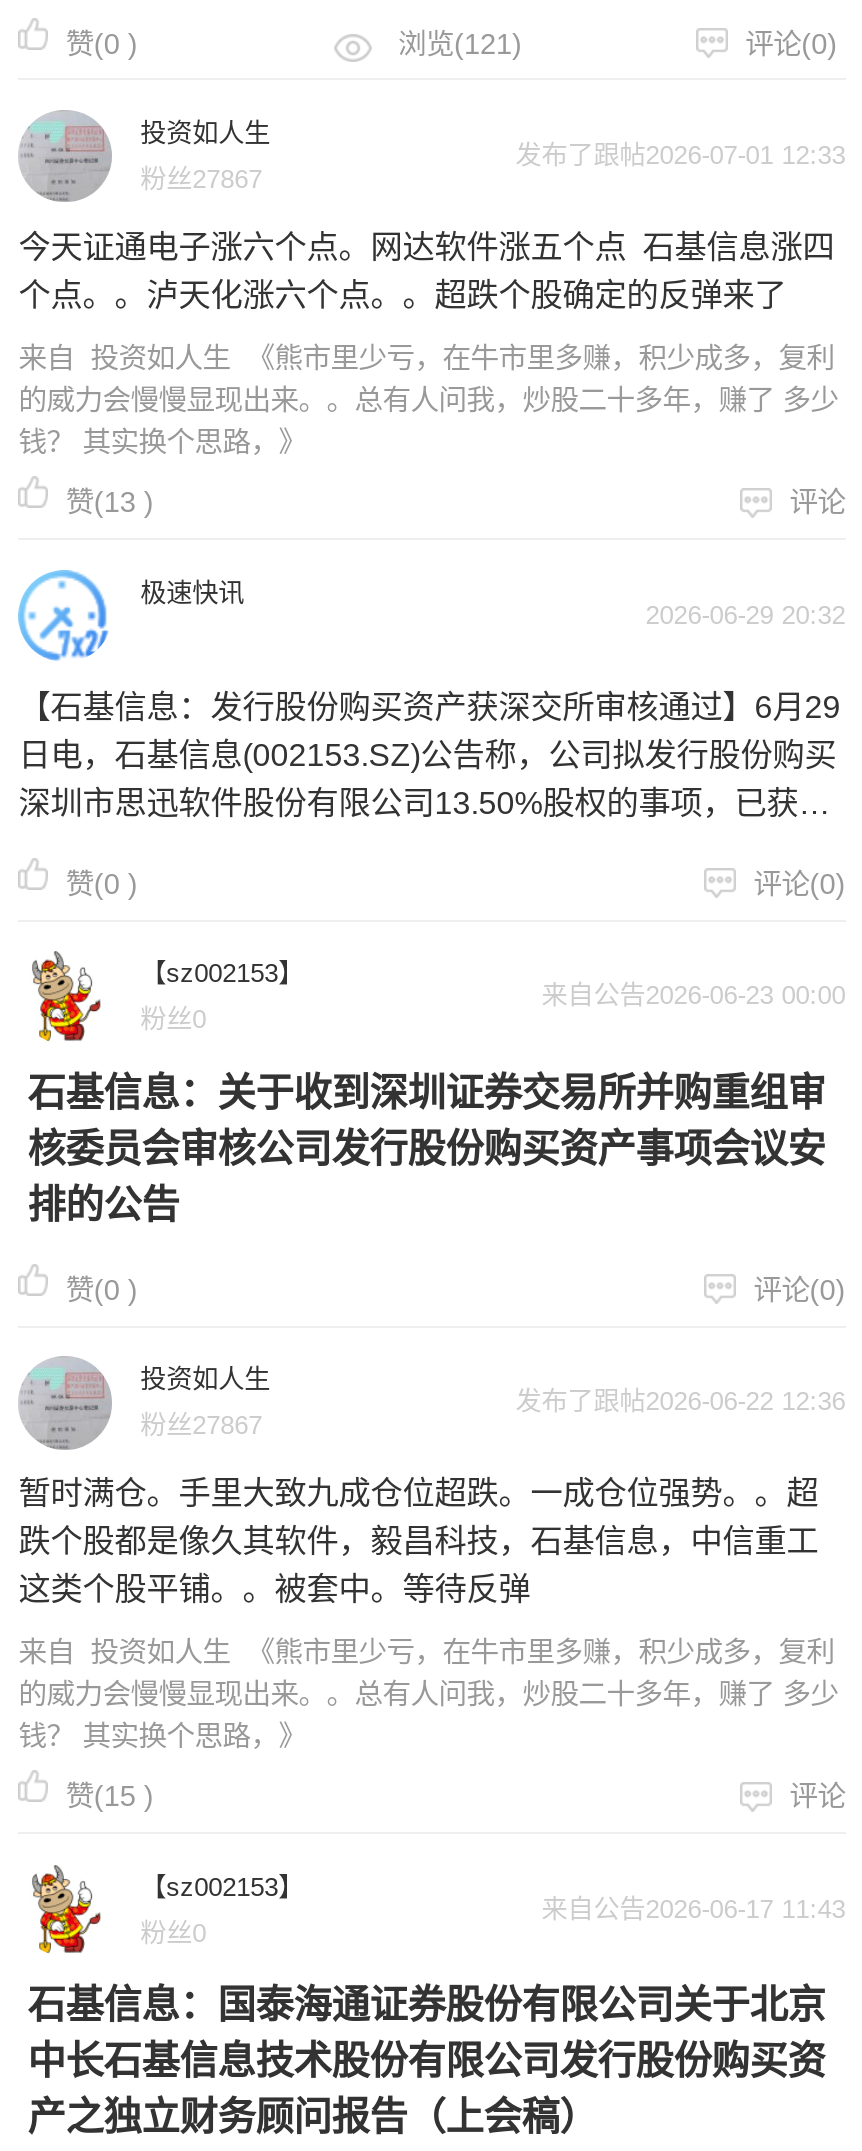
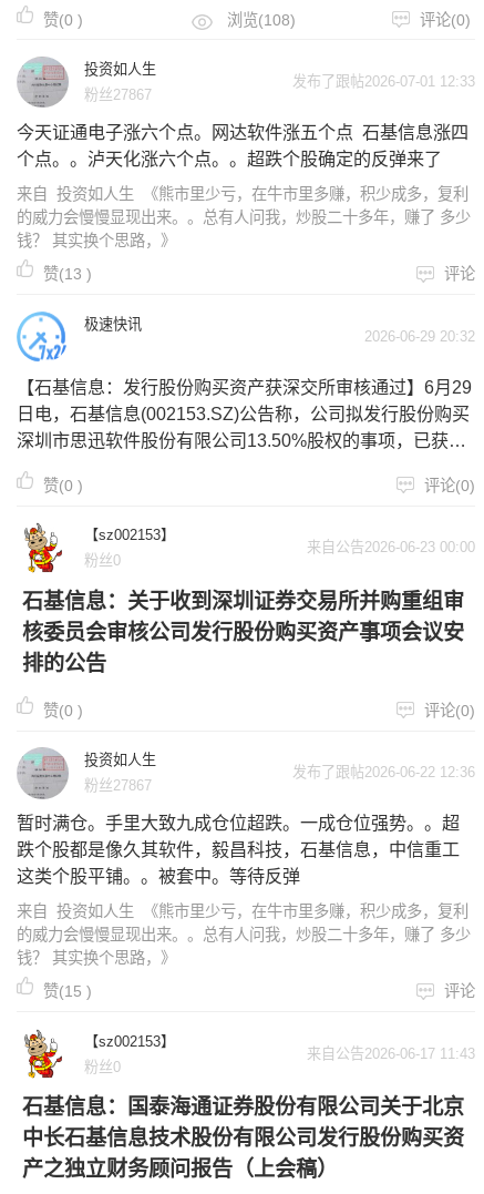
[398,27,522,59] 浏览(121) -> [227,11,296,28] 浏览(108)

